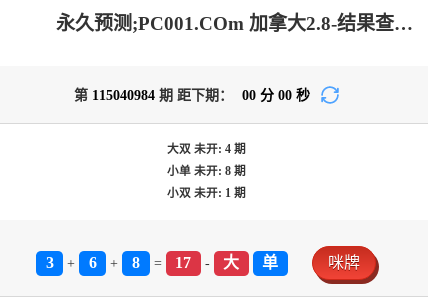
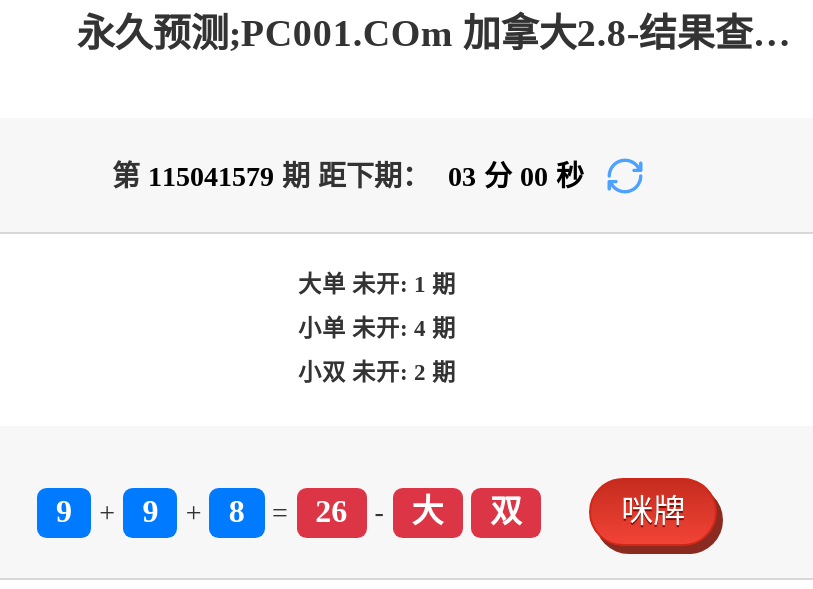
[73,88,309,103] 第115040984期 距下期： 00分 00秒 -> [112,162,584,192] 第115041579期 距下期： 03分 00秒
[166,143,245,156] 大双未开: 4期 -> [298,272,456,298] 大单未开: 1期
[166,165,245,178] 小单未开: 8期 -> [298,316,456,342] 小单未开: 4期
[166,187,245,200] 小双未开: 1期 -> [298,360,456,386] 小双未开: 2期
[45,254,53,271] 3 -> [56,494,72,528] 9
[89,254,97,271] 6 -> [142,494,158,528] 9
[175,254,191,271] 17 -> [315,494,347,528] 26
[262,254,278,271] 单 -> [490,494,522,528] 双

